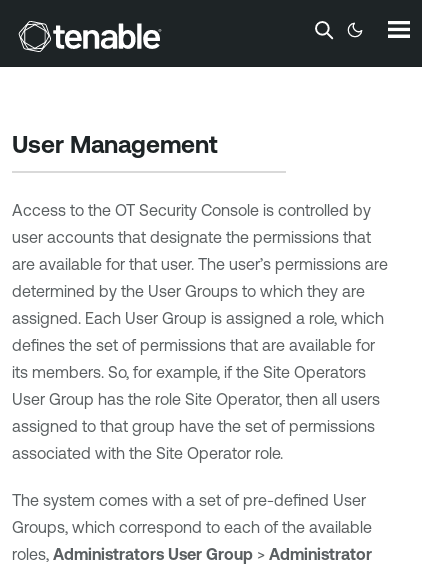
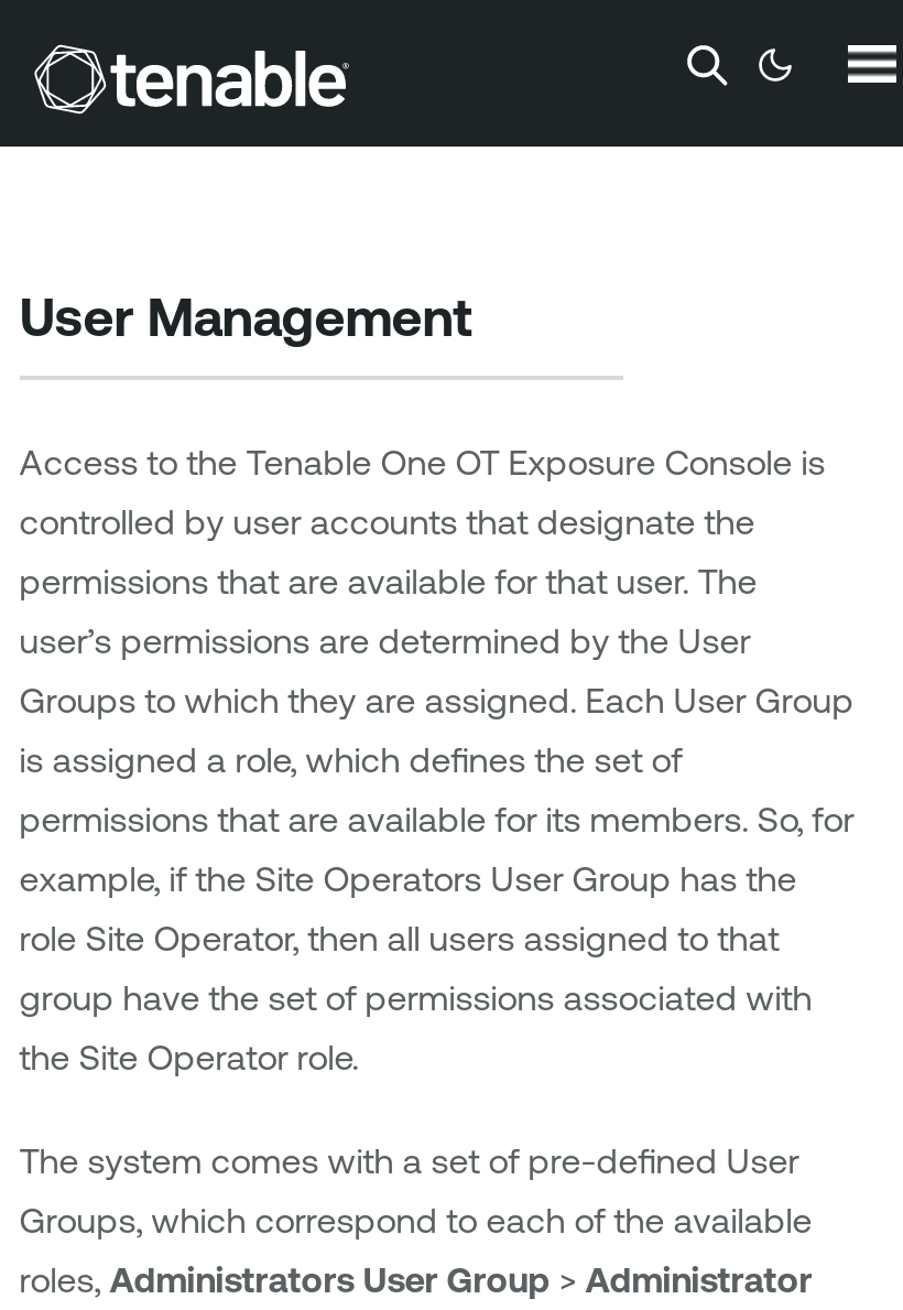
[12,201,388,462] Access to the OT Security Console is controlled by | user accounts that designate the permissions that | are available for that user. The user’s permissions are | determined by the User Groups to which they are | assigned. Each User Group is assigned a role, which | defines the set of permissions that are available for | its members. So, for example, if the Site Operators | User Group has the role Site Operator, then all users | assigned to that group have the set of permissions | associated with the Site Operator role. -> [19,442,854,1076] Access to the Tenable One OT Exposure Console is | controlled by user accounts that designate the | permissions that are available for that user. The | user’s permissions are determined by the User | Groups to which they are assigned. Each User Group | is assigned a role, which defines the set of | permissions that are available for its members. So, for | example, if the Site Operators User Group has the | role Site Operator, then all users assigned to that | group have the set of permissions associated with | the Site Operator role.

